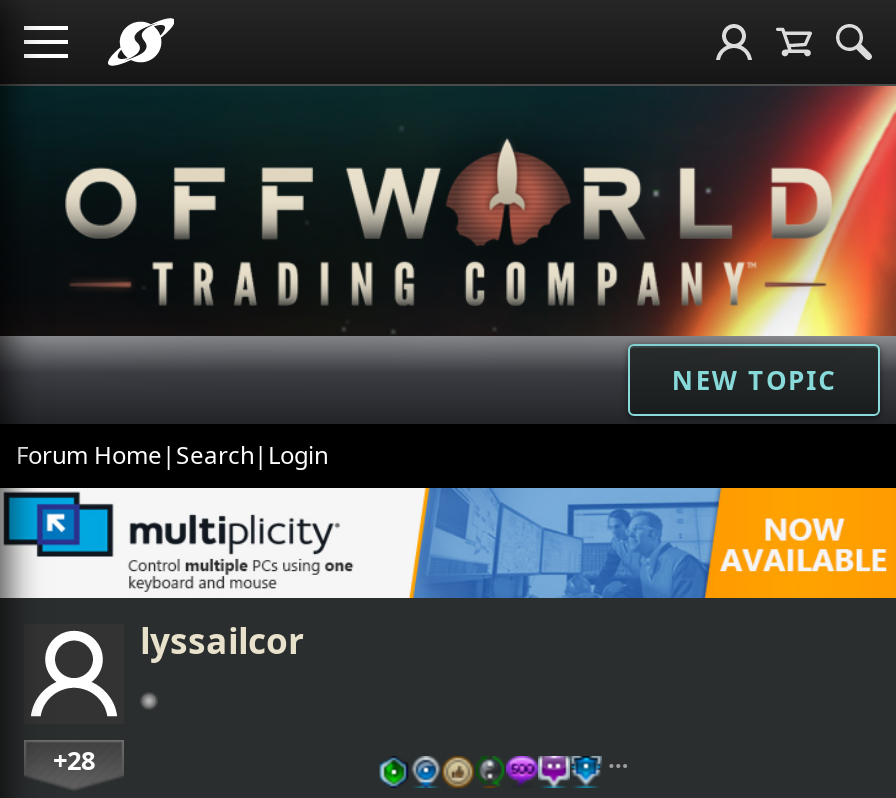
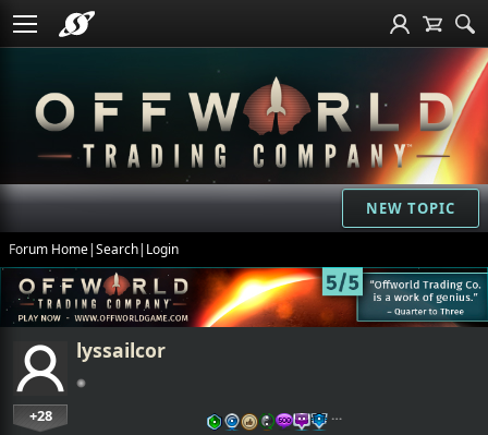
[6,486,890,600] [image] -> [3,267,485,328] [image]

